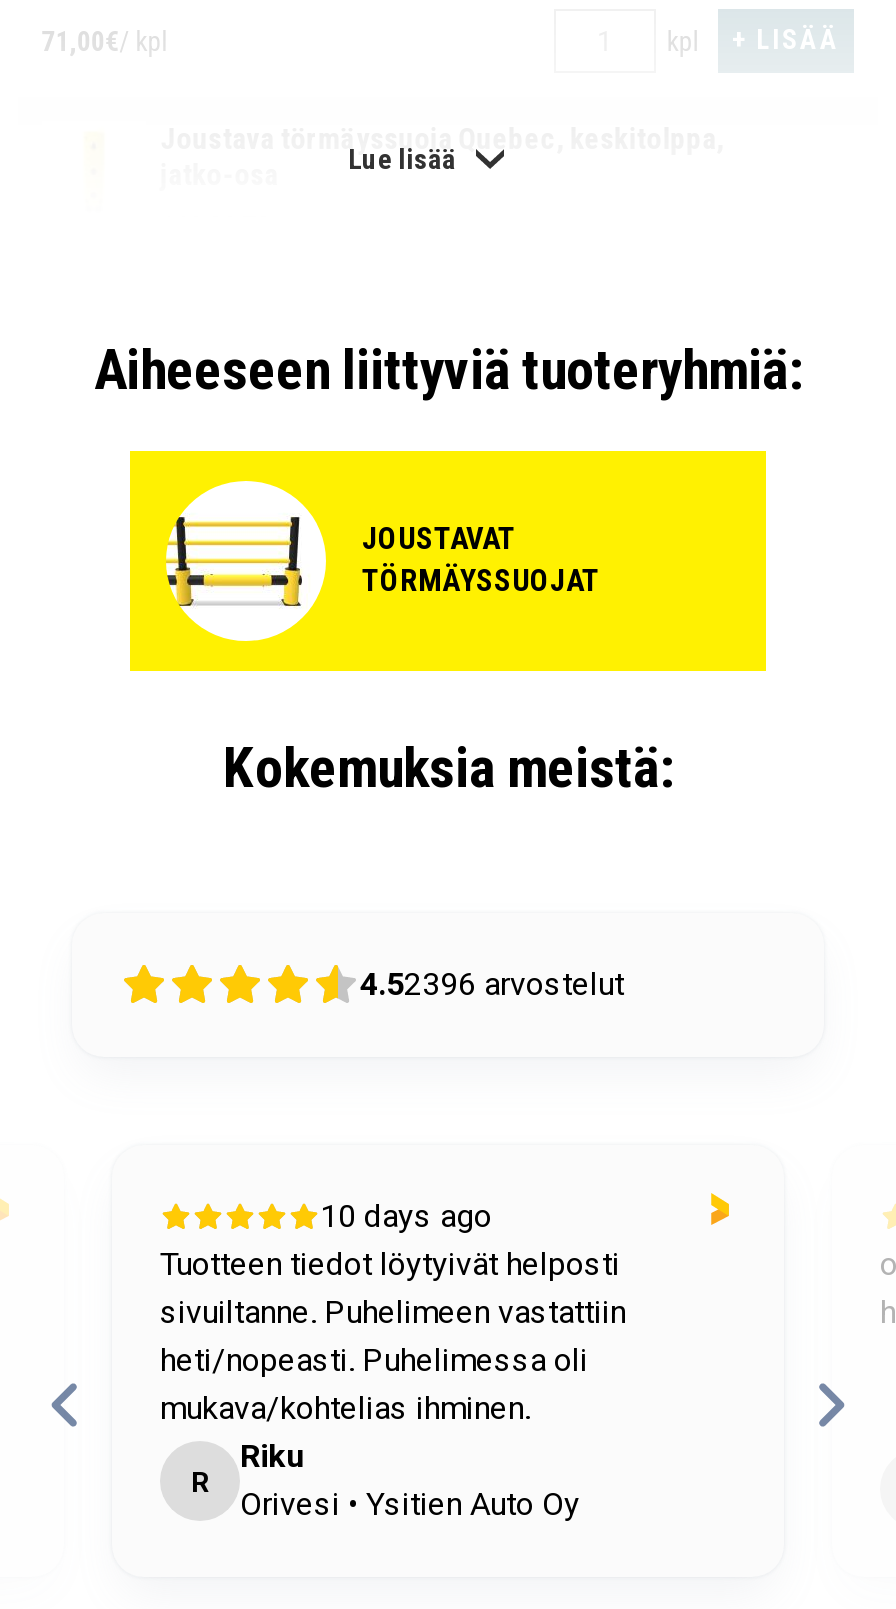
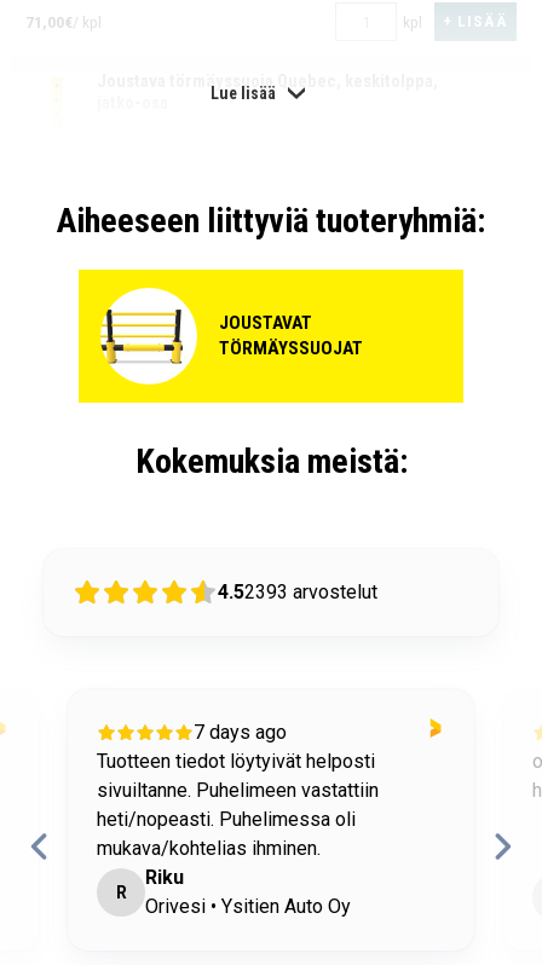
[360,965,624,1003] 4.52396 arvostelut -> [218,580,377,603] 4.52393 arvostelut
[320,1197,492,1235] 10 days ago -> [194,721,287,744] 7 days ago

